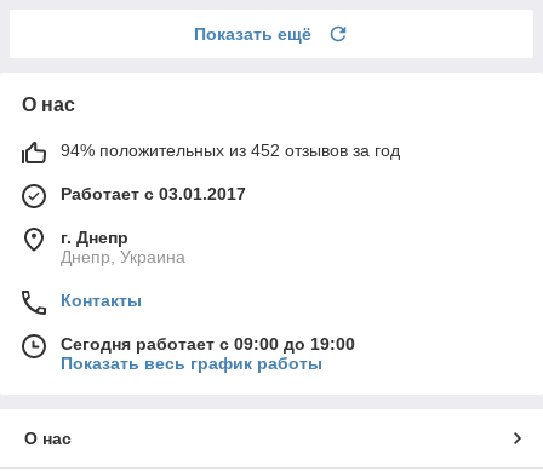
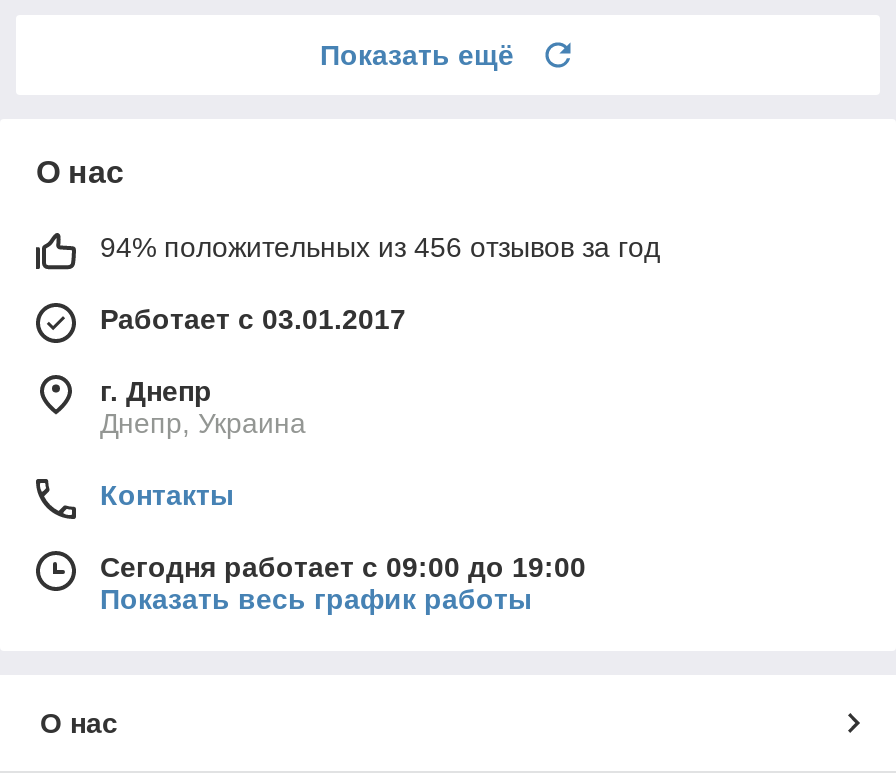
[61,141,400,160] 94% положительных из 452 отзывов за год -> [100,232,660,264] 94% положительных из 456 отзывов за год

